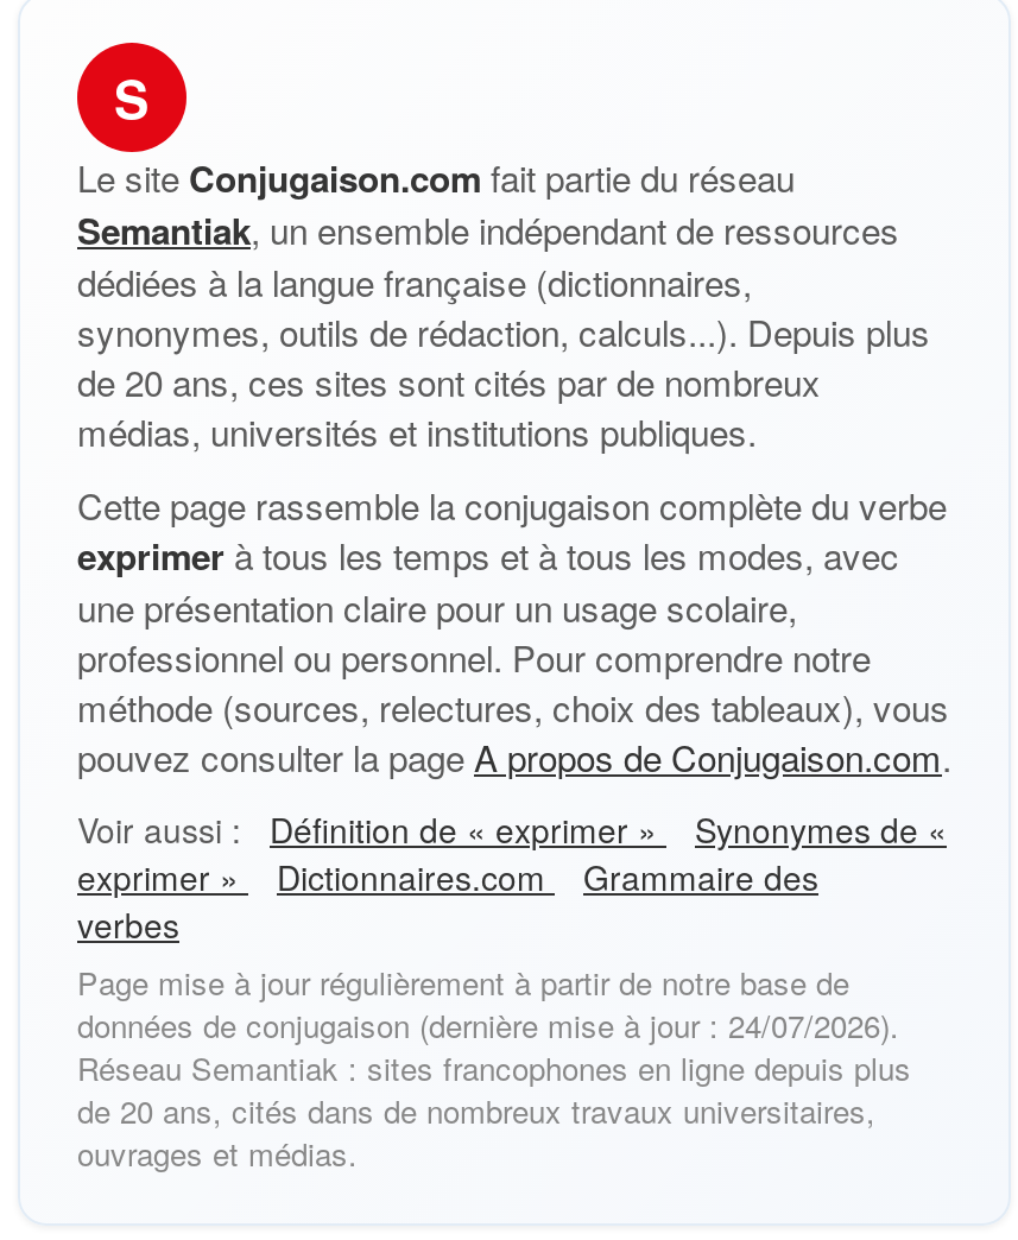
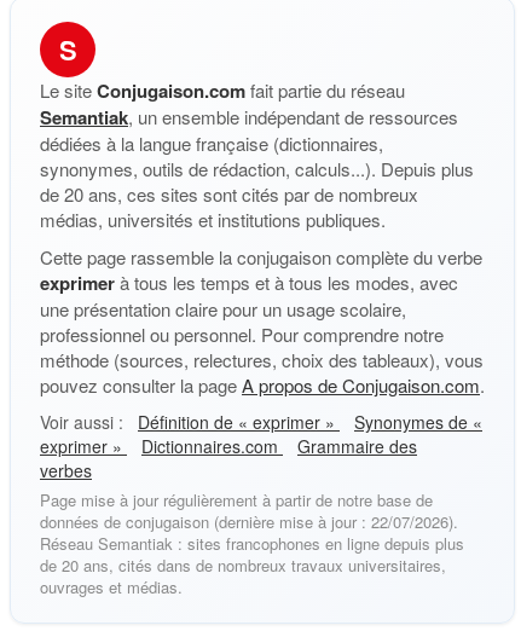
[77,1002,899,1048] données de conjugaison (dernière mise à jour : 24/07/2026). -> [40,510,458,533] données de conjugaison (dernière mise à jour : 22/07/2026).

